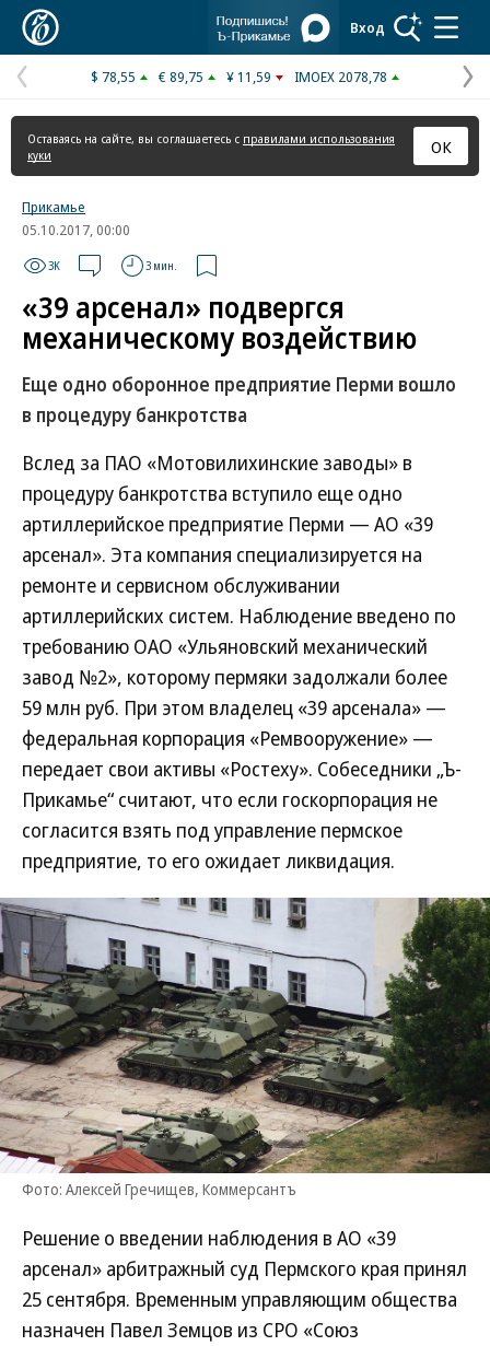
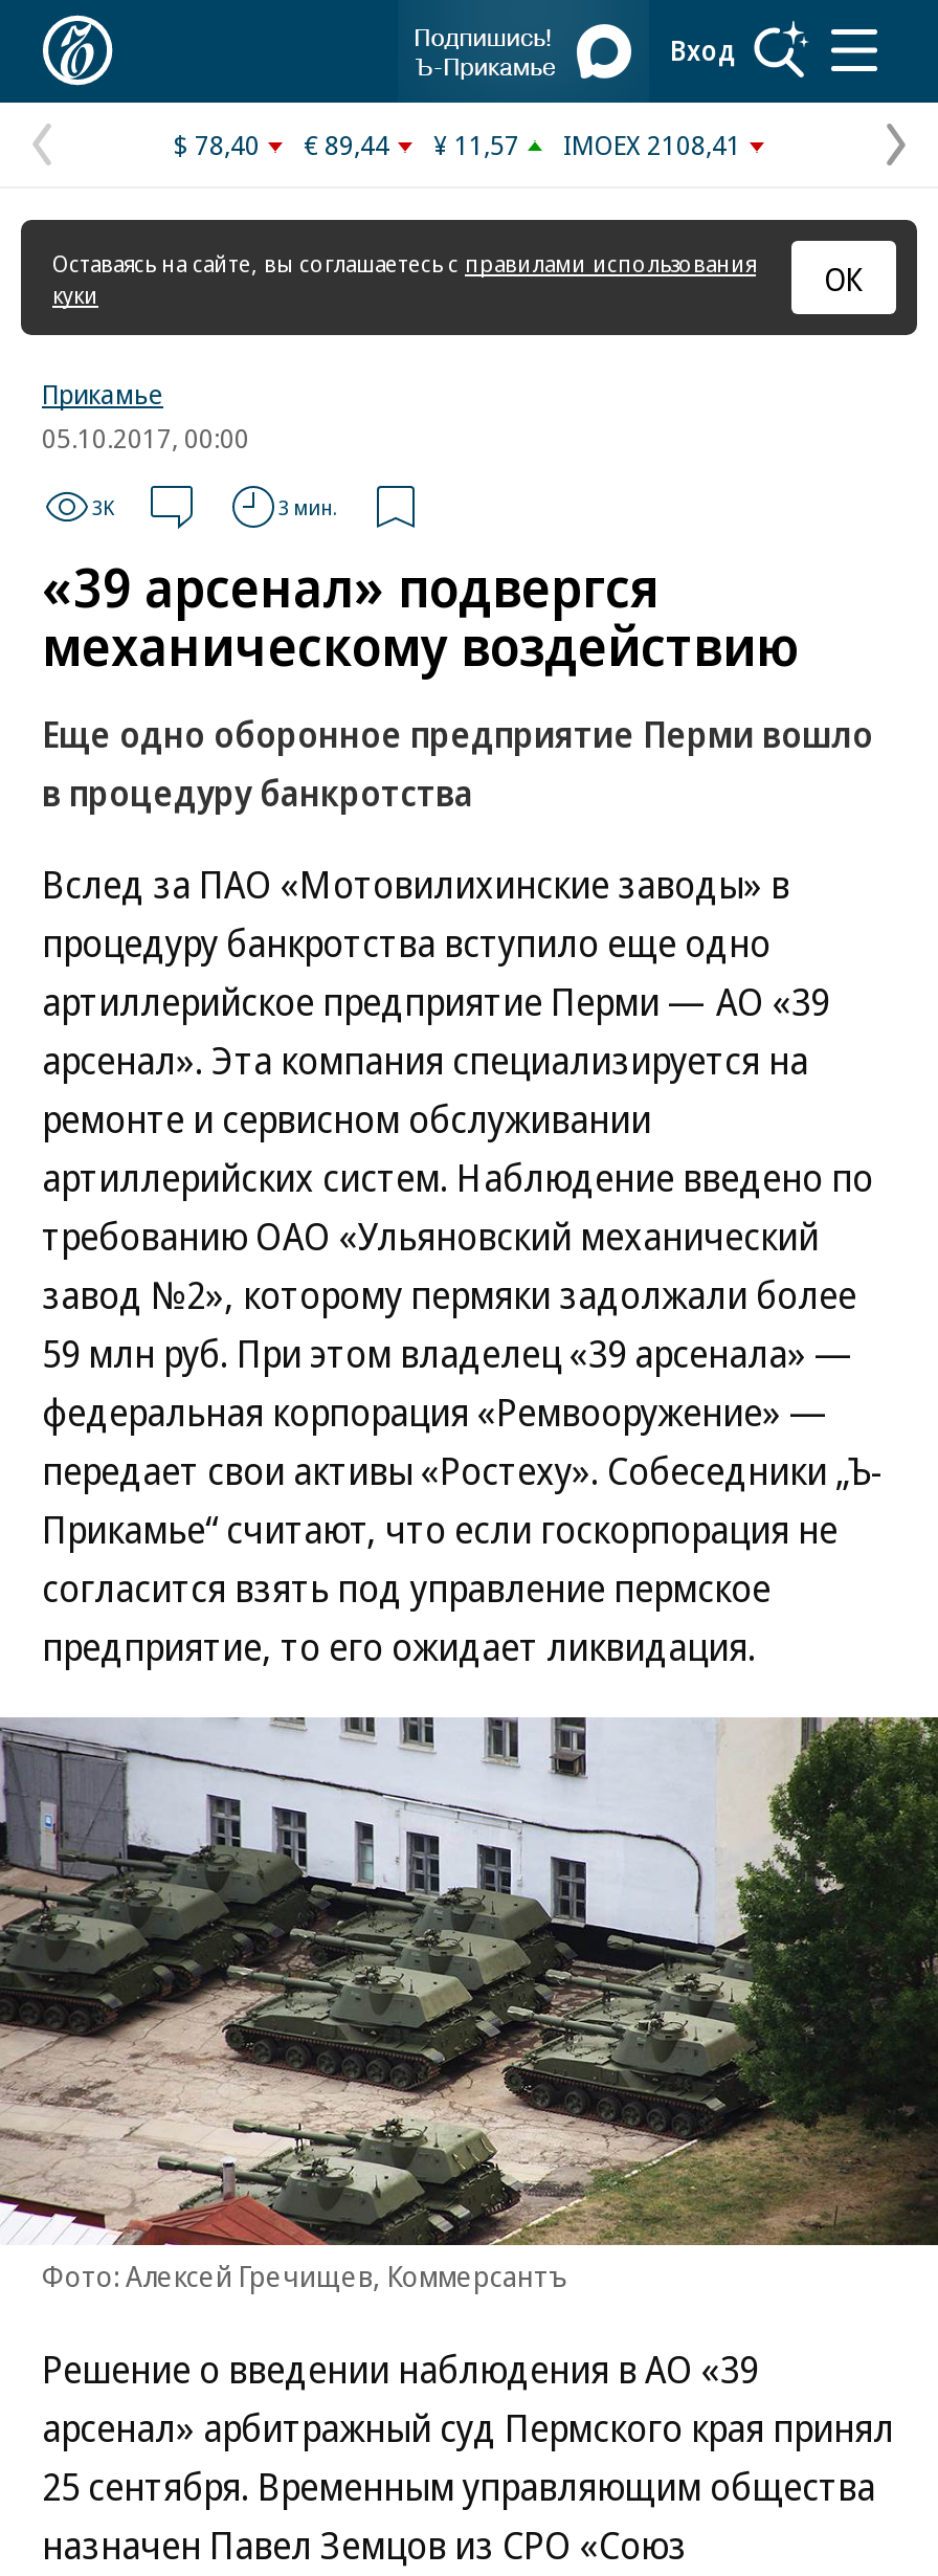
[91,67,136,86] $ 78,55 -> [174,126,260,163] $ 78,40
[159,67,203,86] € 89,75 -> [304,126,389,163] € 89,44
[226,67,271,86] ¥ 11,59 -> [433,126,519,163] ¥ 11,57
[294,67,387,86] IMOEX 2078,78 -> [563,126,741,163] IMOEX 2108,41

